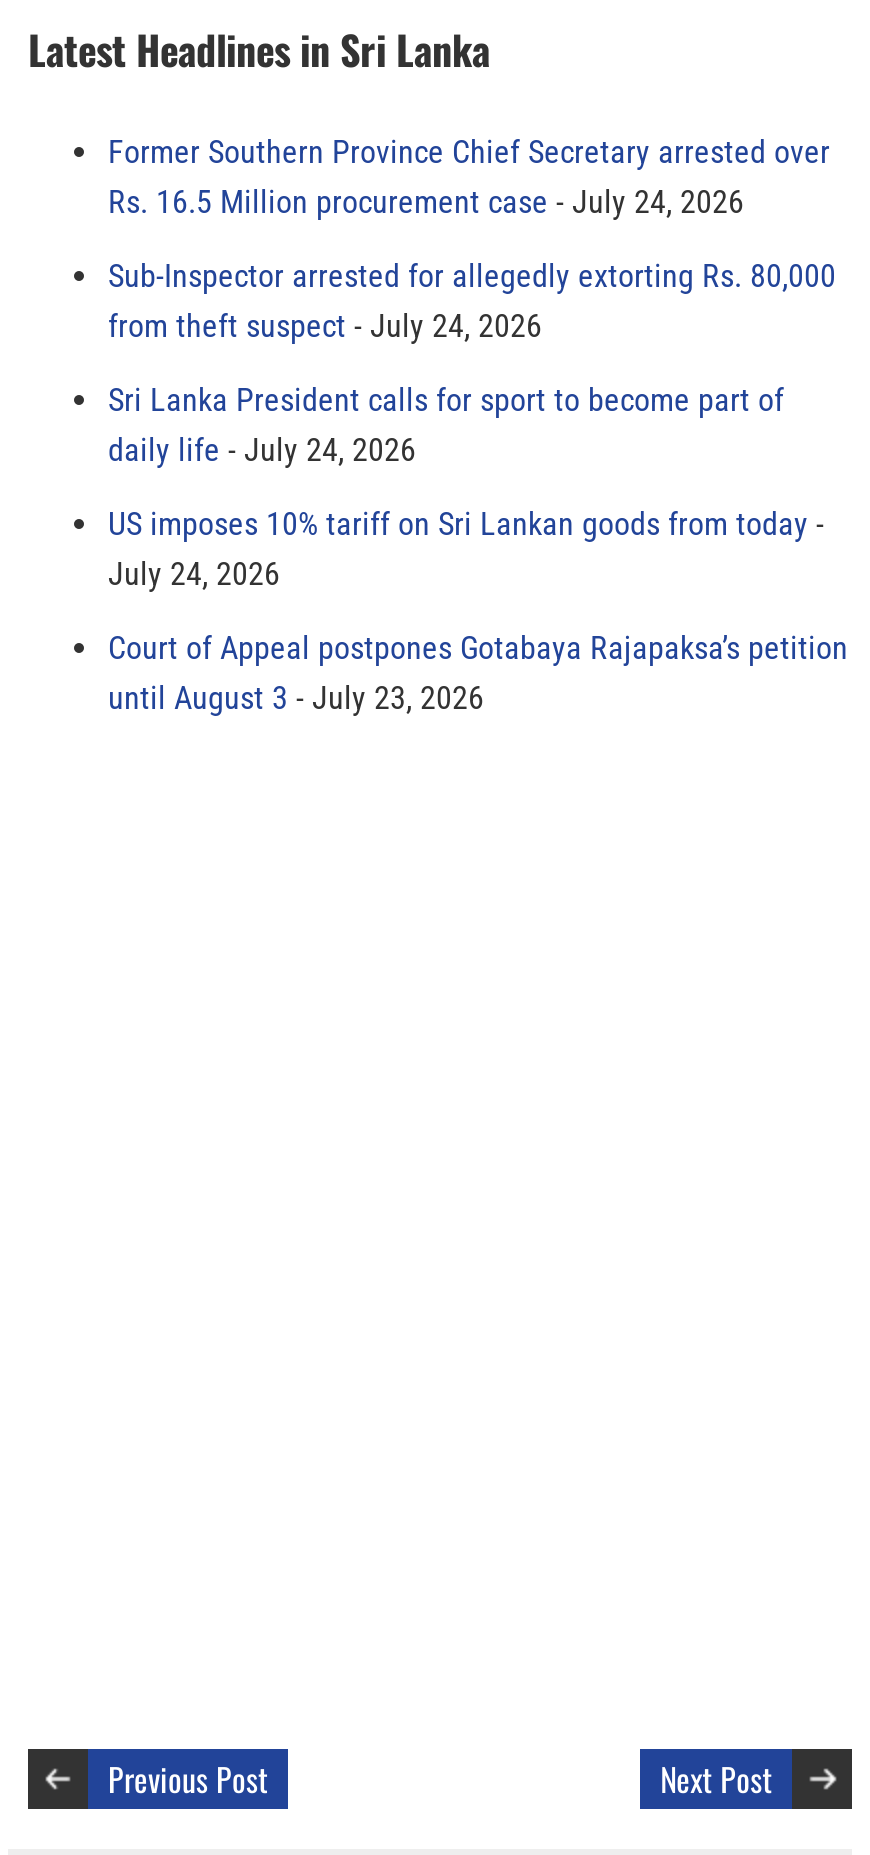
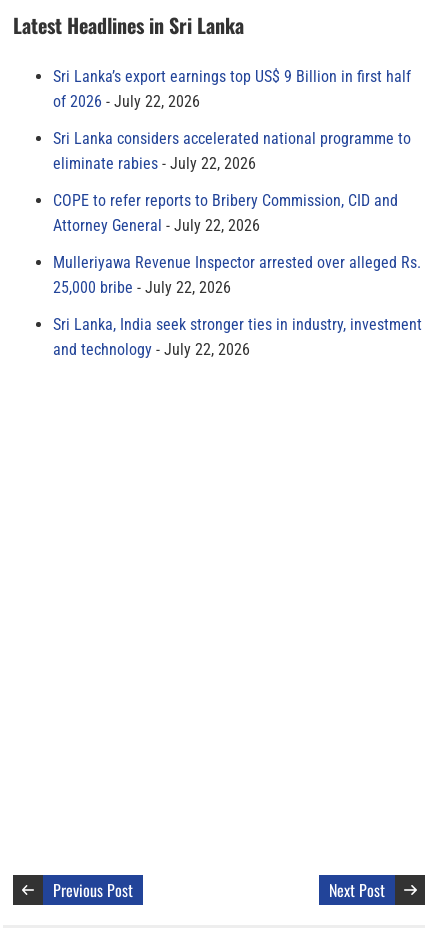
[108,134,830,222] Former Southern Province Chief Secretary arrested over | Rs. 16.5 Million procurement case | July 24, 2026 -> [53,67,411,111] Sri Lanka’s export earnings top US$ 9 Billion in first half | of 2026 | July 22, 2026
[108,258,836,346] Sub-Inspector arrested for allegedly extorting Rs. 80,000 | from theft suspect | July 24, 2026 -> [53,129,411,173] Sri Lanka considers accelerated national programme to | eliminate rabies | July 22, 2026
[108,382,784,470] Sri Lanka President calls for sport to become part of | daily life | July 24, 2026 -> [53,191,398,235] COPE to refer reports to Bribery Commission, CID and | Attorney General | July 22, 2026
[108,506,808,594] US imposes 10% tariff on Sri Lankan goods from today | July 24, 2026 -> [53,253,421,297] Mulleriyawa Revenue Inspector arrested over alleged Rs. | 25,000 bribe | July 22, 2026
[108,630,848,718] Court of Appeal postpones Gotabaya Rajapaksa’s petition | until August 3 | July 23, 2026 -> [53,315,422,359] Sri Lanka, India seek stronger ties in industry, investment | and technology | July 22, 2026

